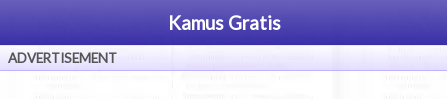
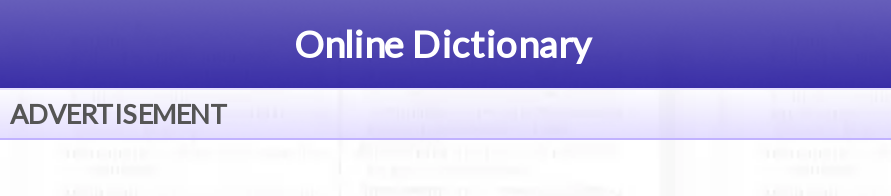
[167,11,280,33] Kamus Gratis -> [294,21,592,65] Online Dictionary

